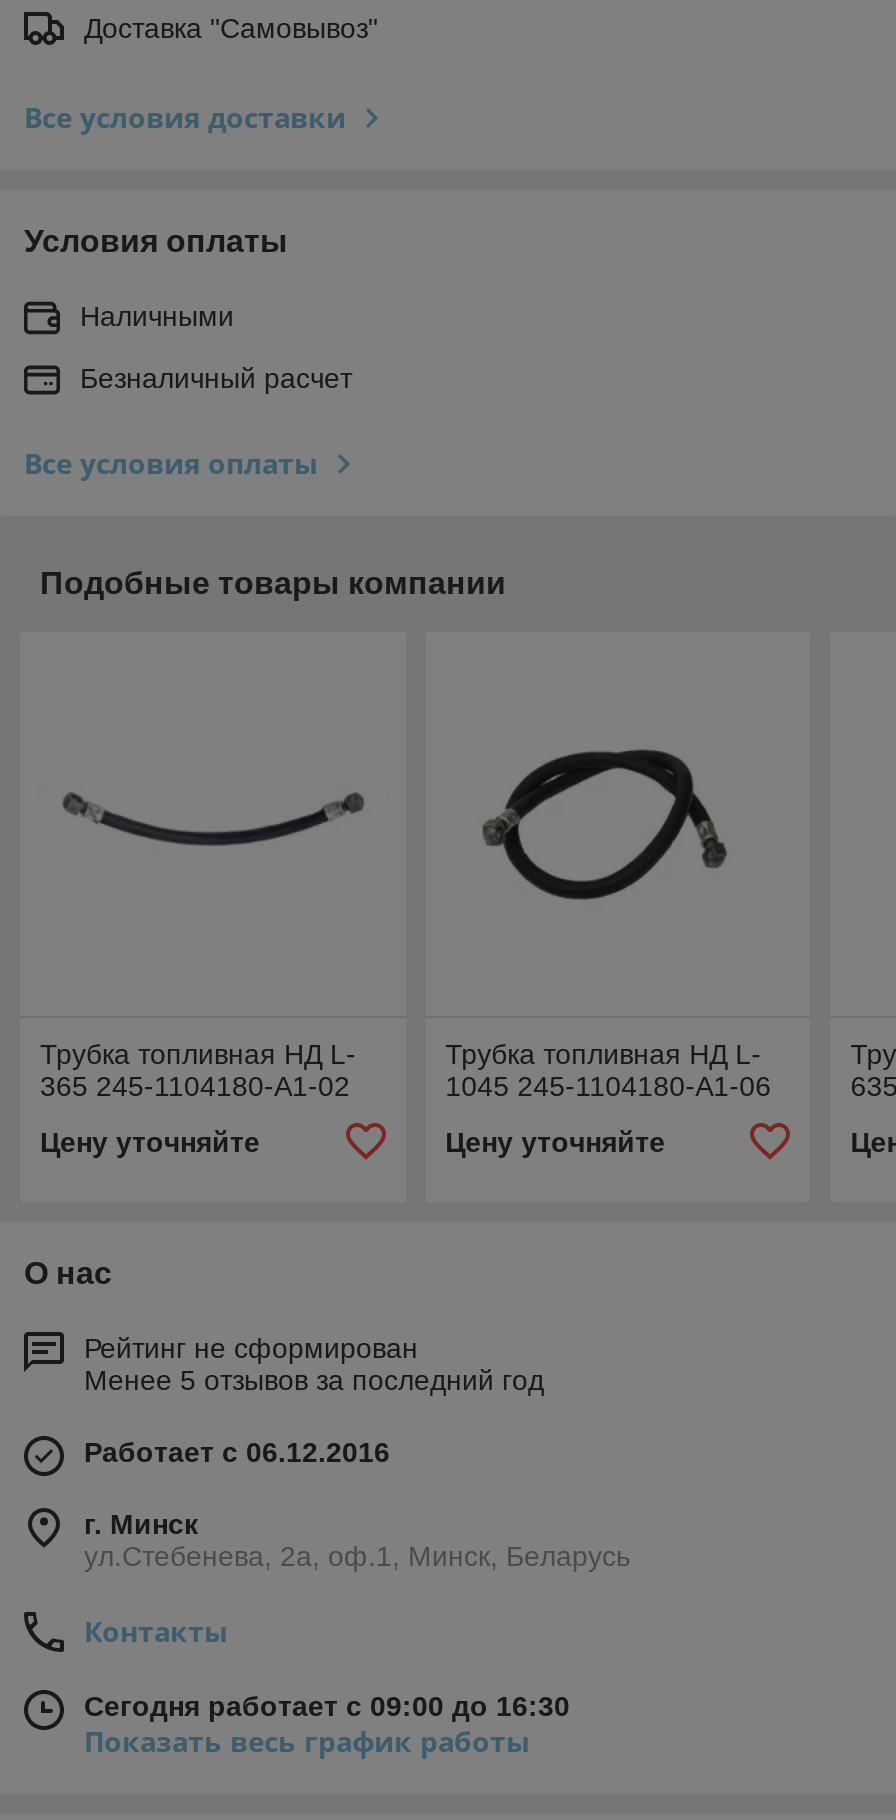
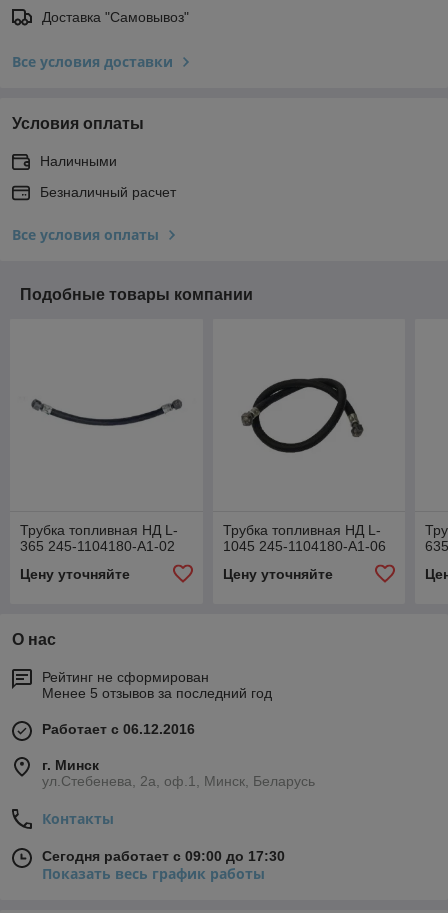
[84,1691,570,1723] Сегодня работает с 09:00 до 16:30 -> [42,848,285,864] Сегодня работает с 09:00 до 17:30

